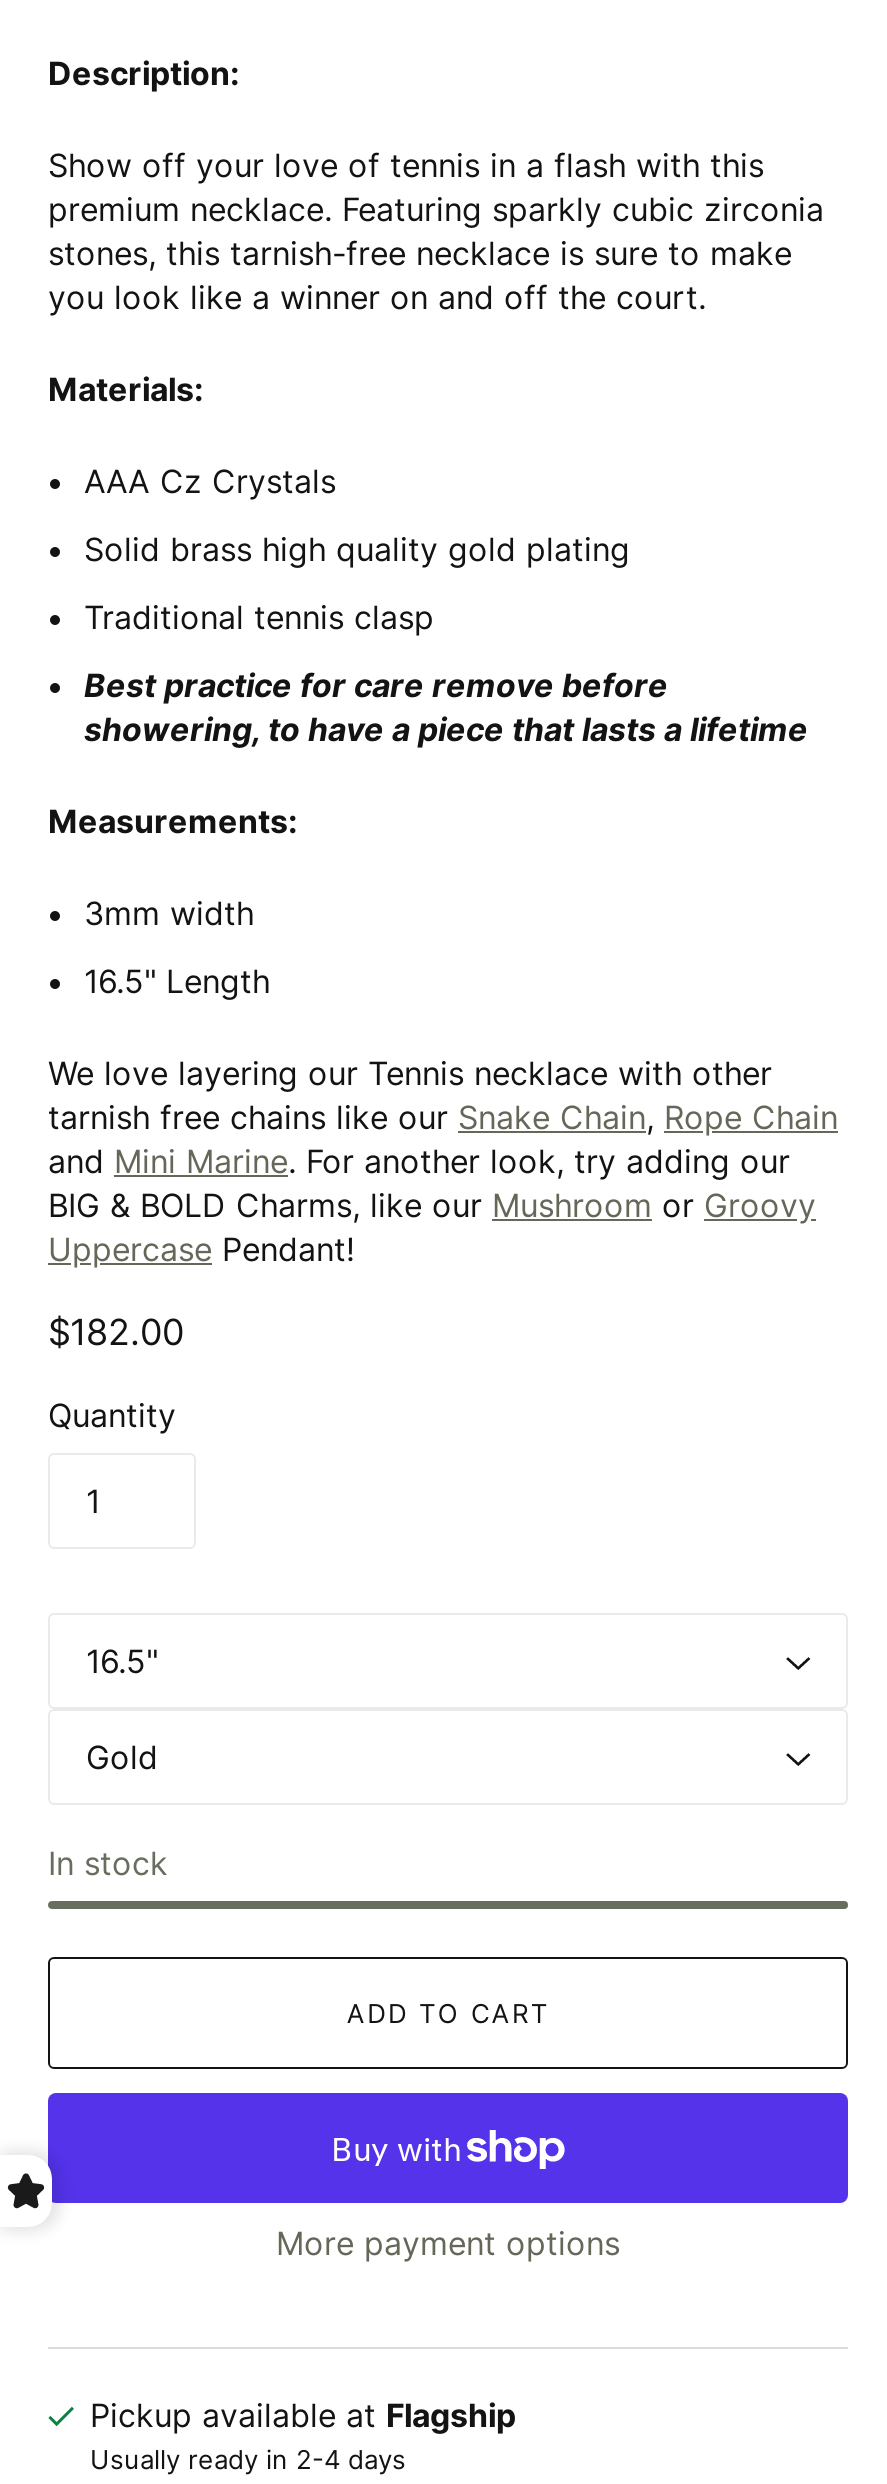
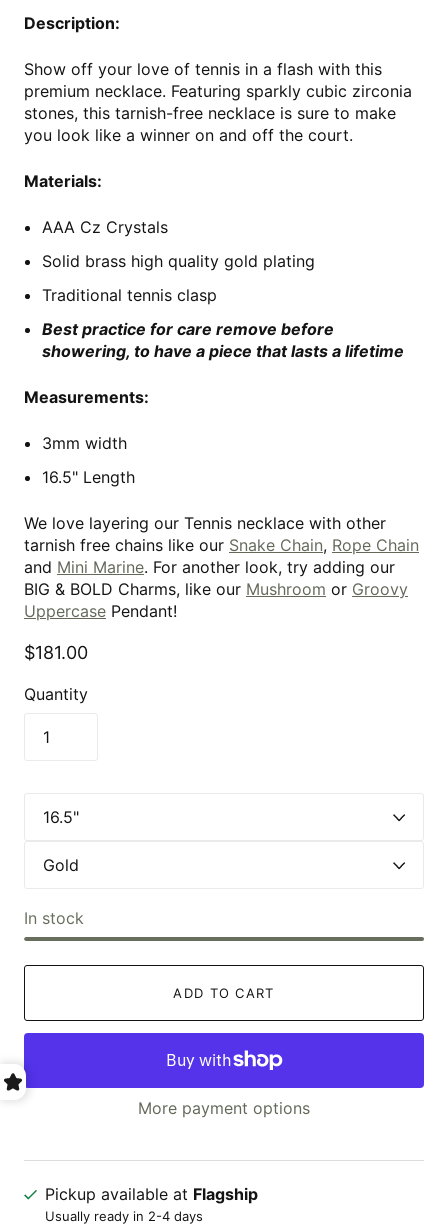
[48,1311,184,1353] $182.00 -> [24,642,88,663] $181.00

